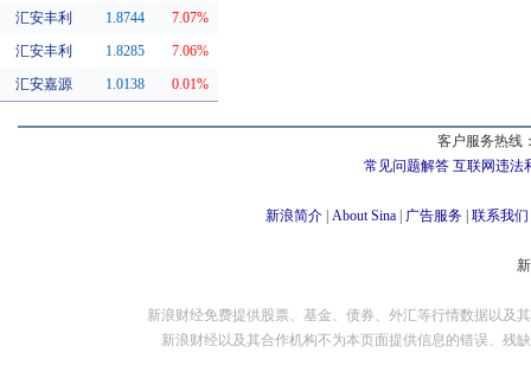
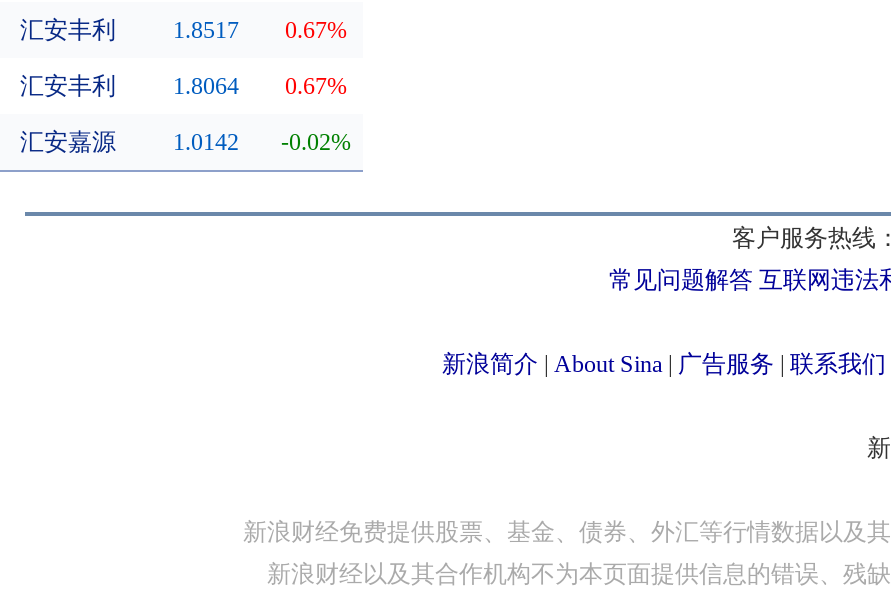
[105,9,145,26] 1.8744 -> [173,16,239,44] 1.8517
[172,9,209,26] 7.07% -> [285,16,347,44] 0.67%
[105,43,145,59] 1.8285 -> [173,72,239,100] 1.8064
[172,43,209,59] 7.06% -> [285,72,347,100] 0.67%
[105,76,145,92] 1.0138 -> [173,128,239,156] 1.0142
[172,76,209,92] 0.01% -> [281,128,351,156] -0.02%

